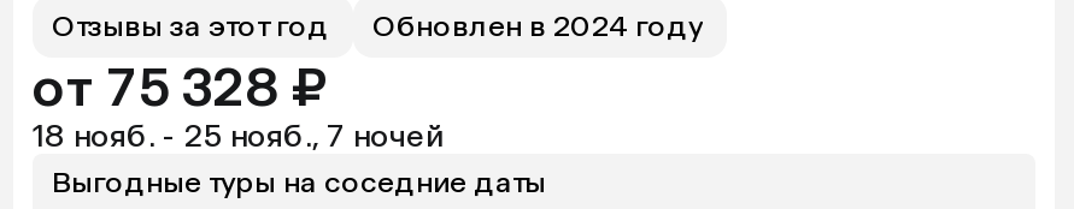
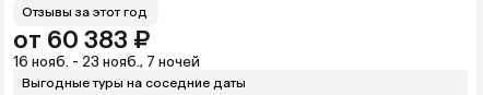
[33,10,703,154] Обновлен в 2024 году | от 75 328 ₽ | 18 нояб. - 25 нояб., 7 ночей -> [13,25,200,70] от 60 383 ₽ | 16 нояб. - 23 нояб., 7 ночей

